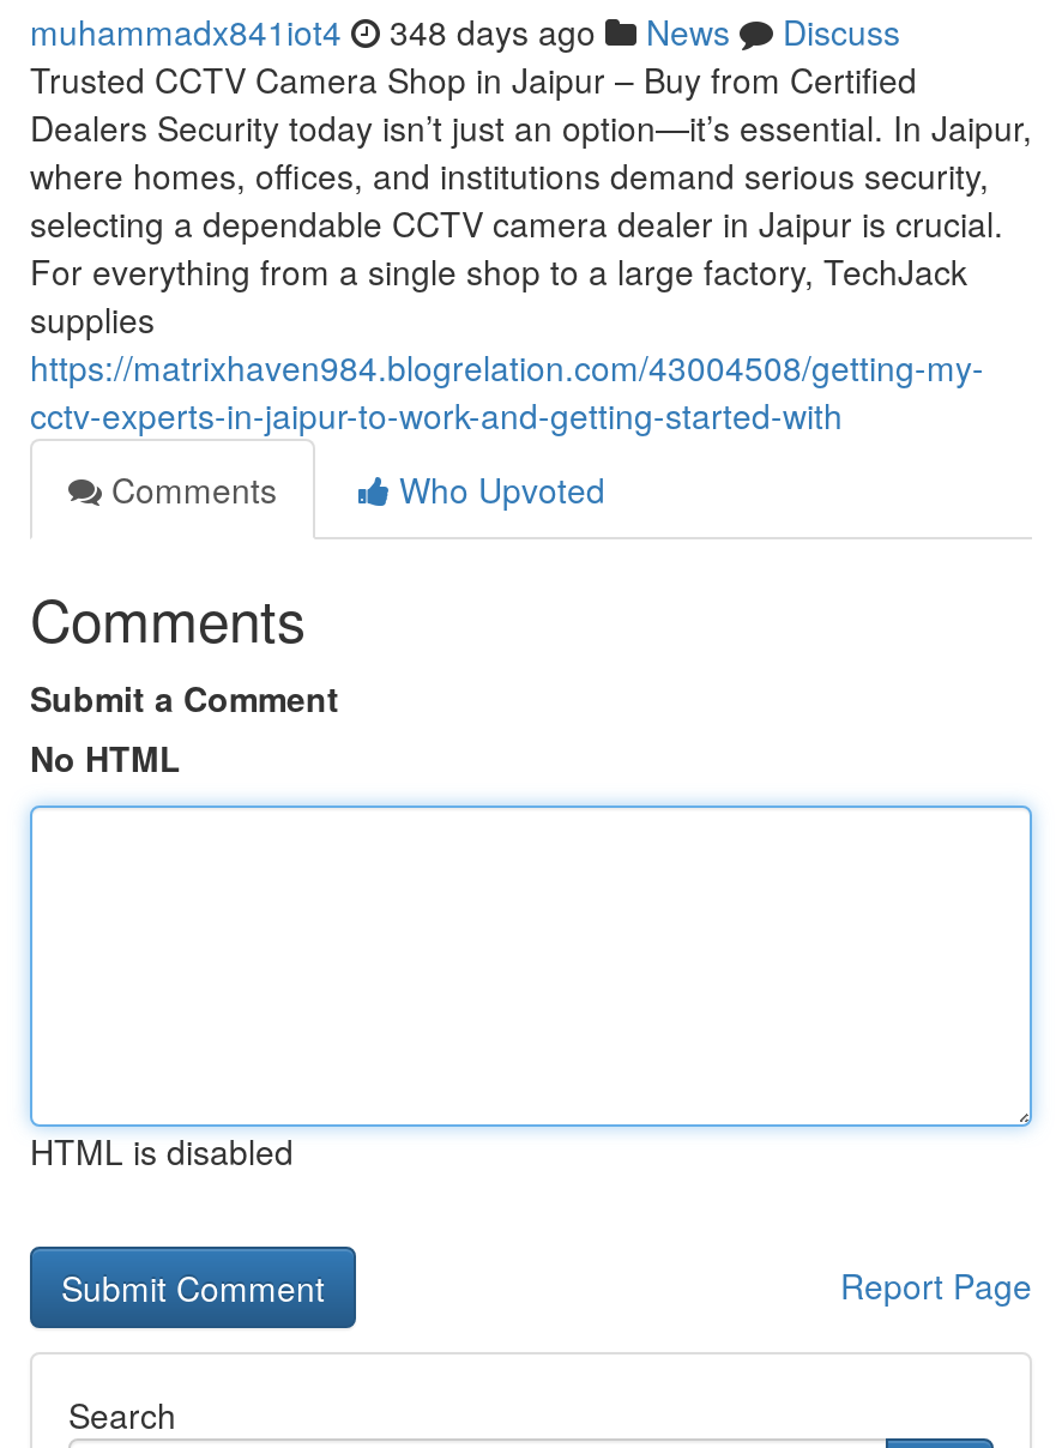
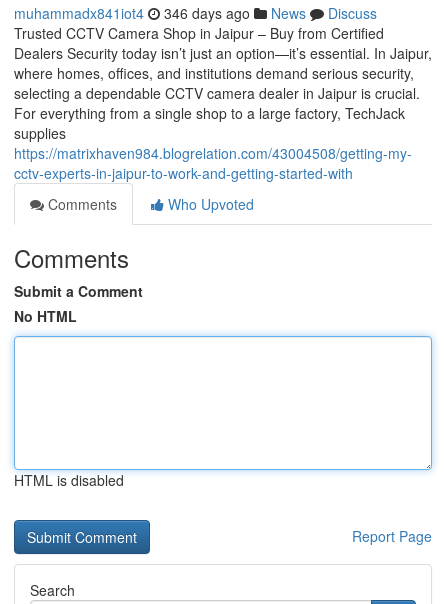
[30,7,900,55] muhammadx841iot4 348 days ago News Discuss -> [14,3,377,23] muhammadx841iot4 346 days ago News Discuss

